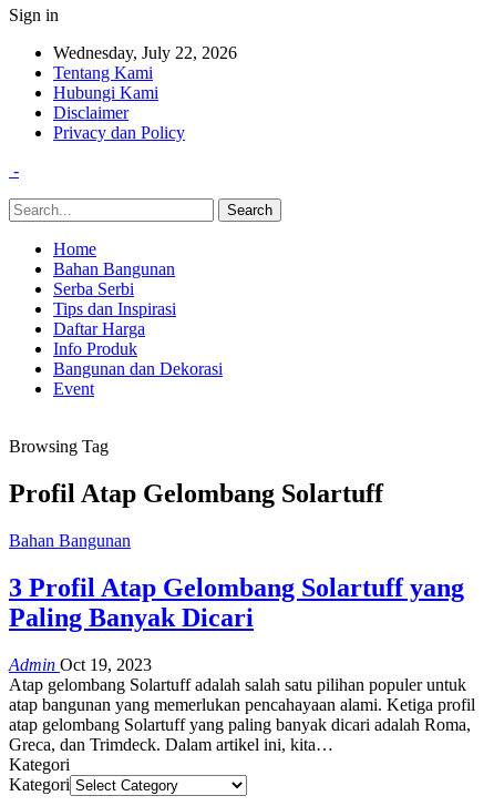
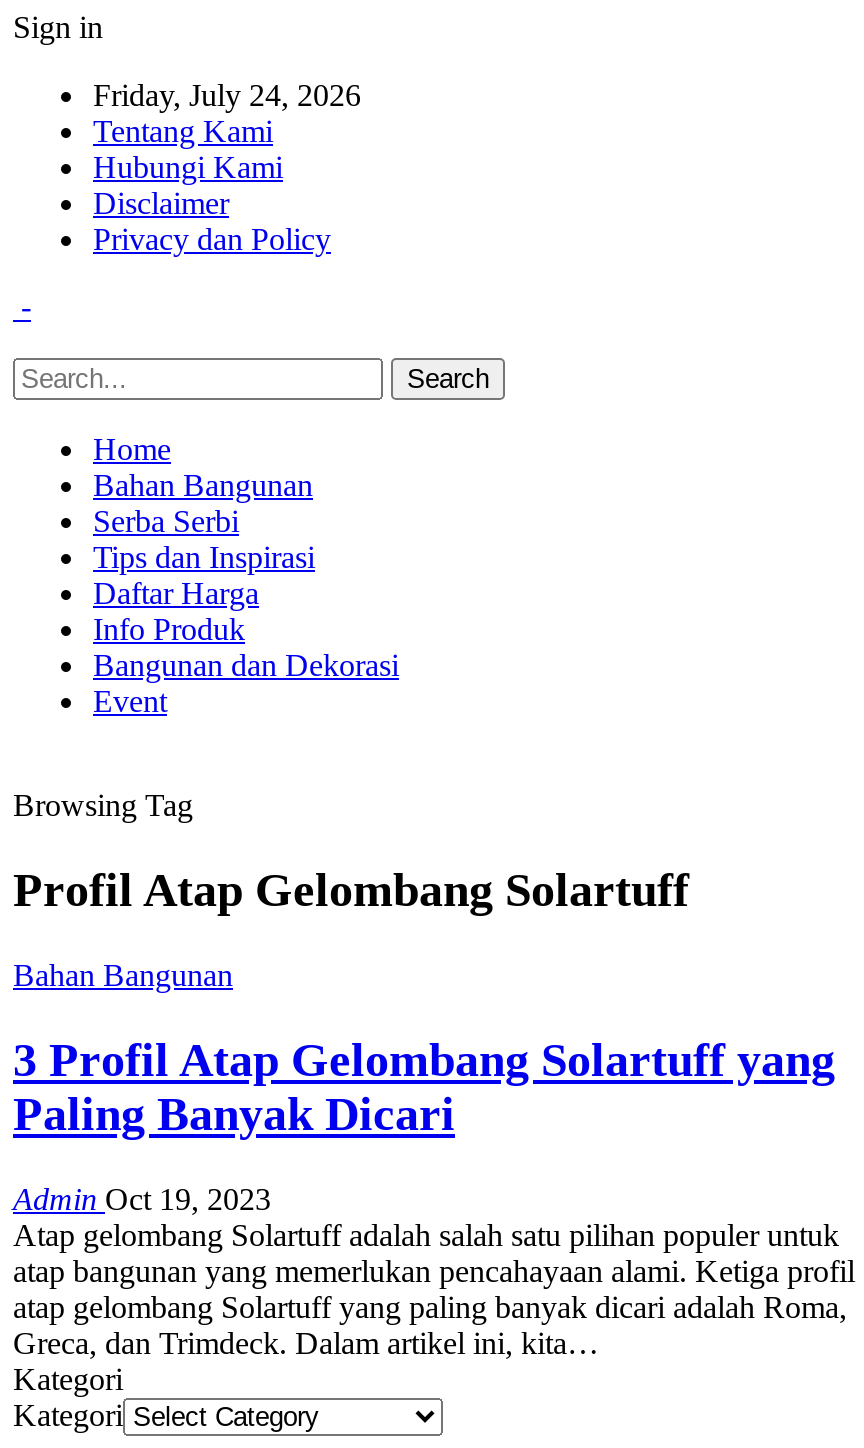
[53,43,237,62] Wednesday, July 22, 2026 -> [93,78,361,112] Friday, July 24, 2026

